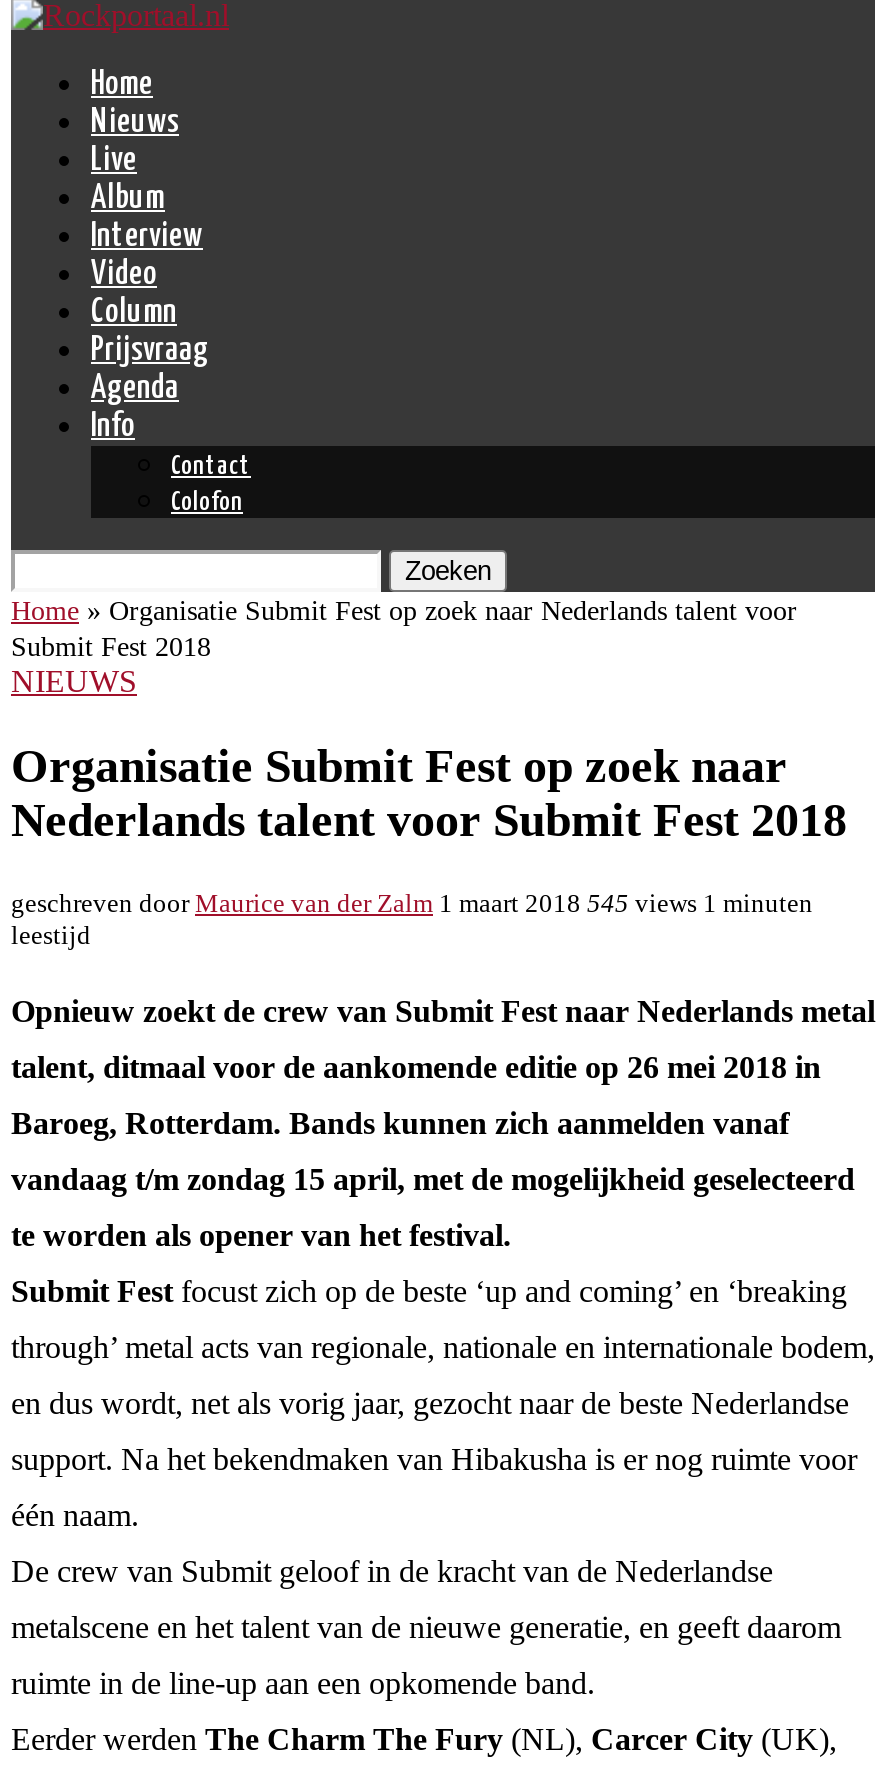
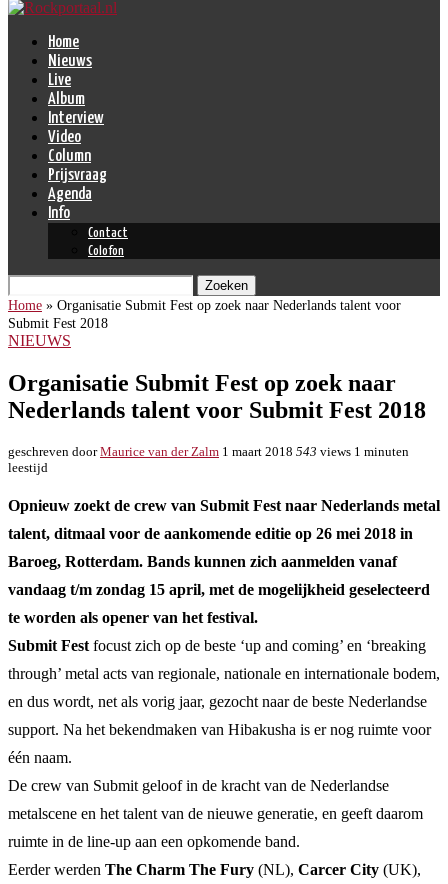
[11,888,813,918] geschreven door Maurice van der Zalm 1 maart 2018 545 views 1 minuten -> [8,444,409,459] geschreven door Maurice van der Zalm 1 maart 2018 543 views 1 minuten

